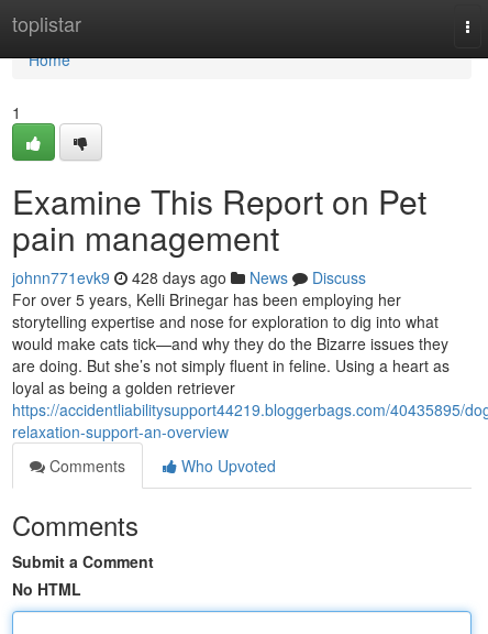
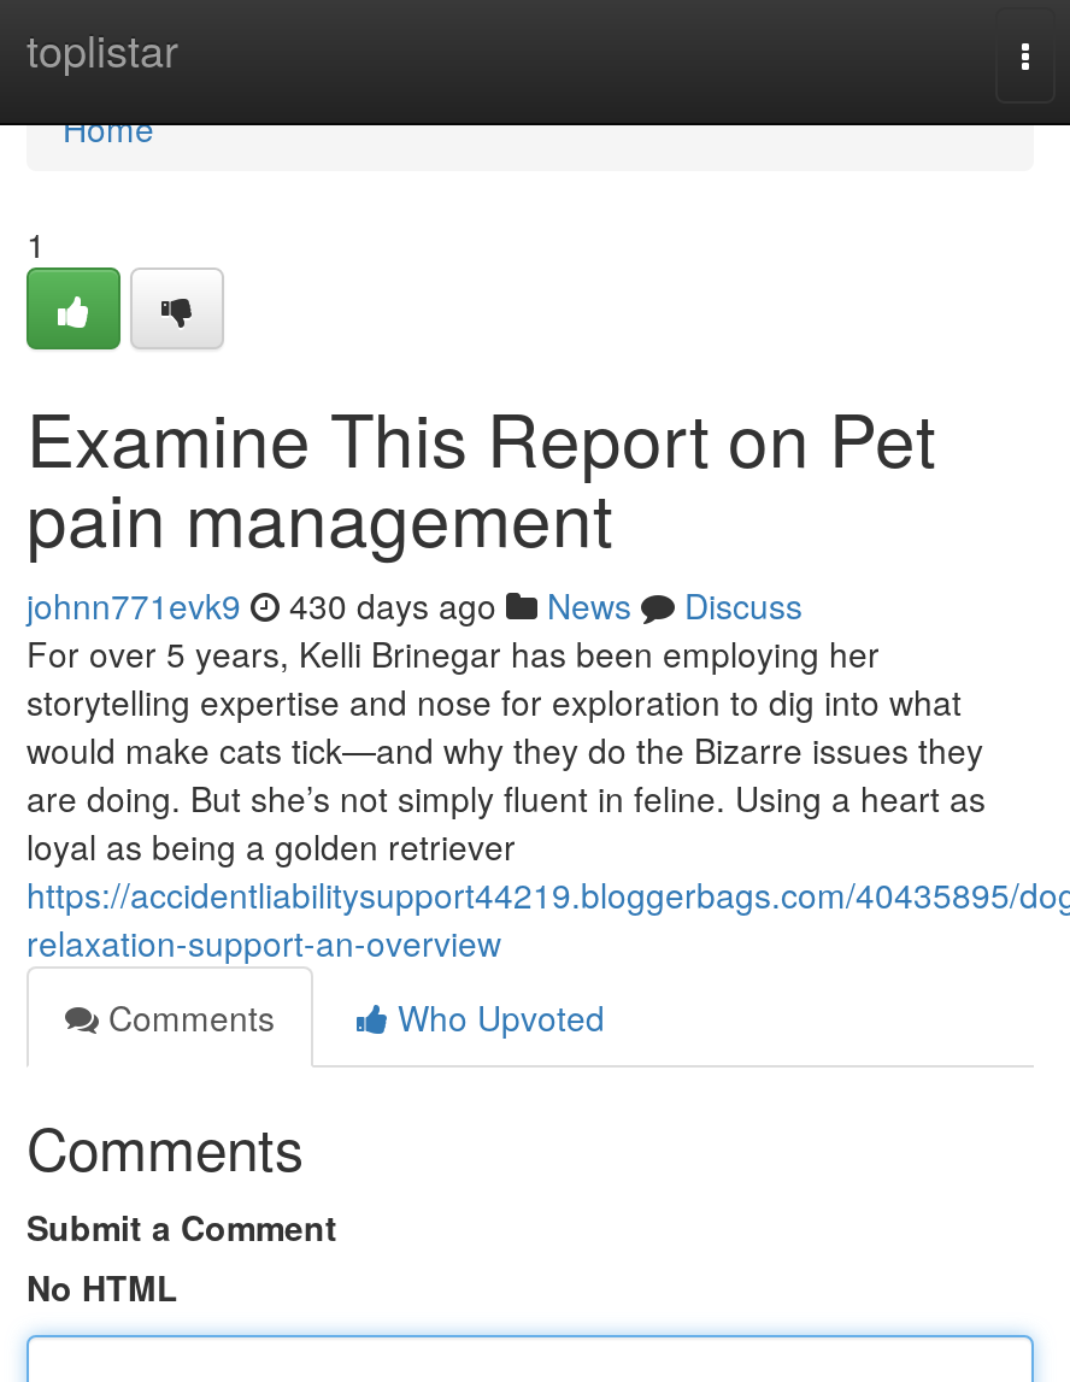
[12,266,366,288] johnn771evk9 428 days ago News Discuss -> [27,581,802,629] johnn771evk9 430 days ago News Discuss

